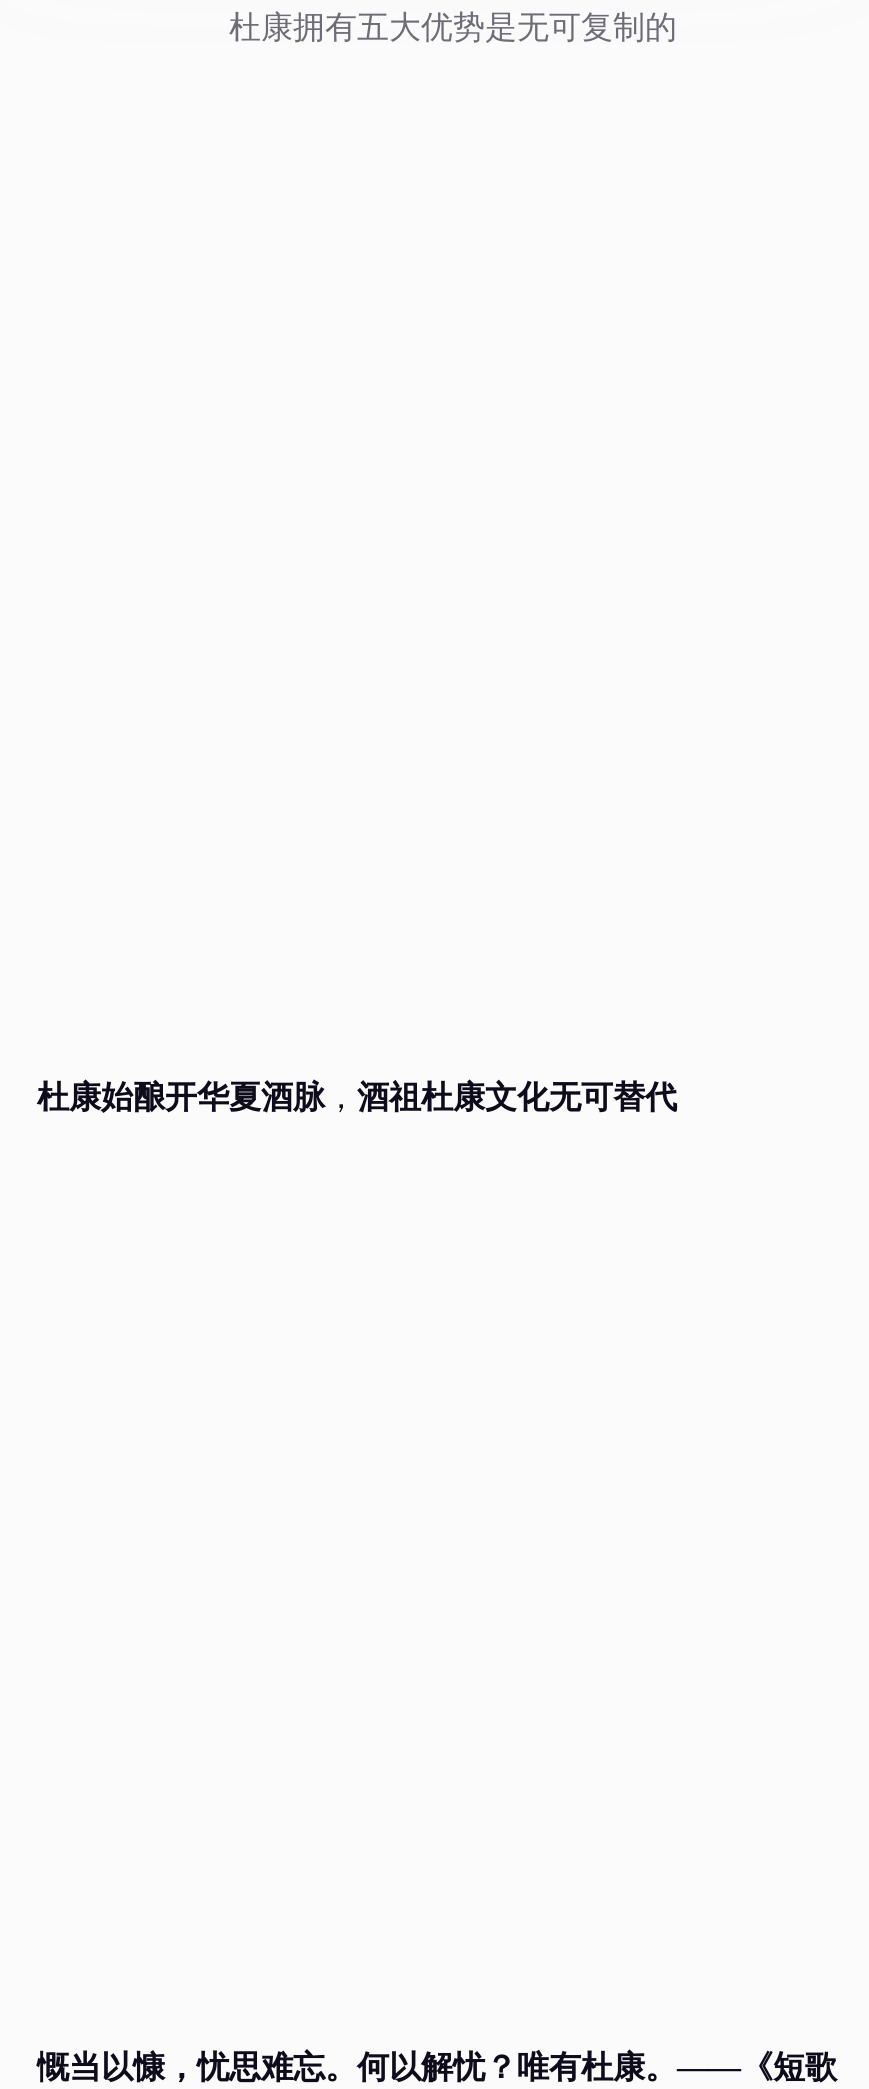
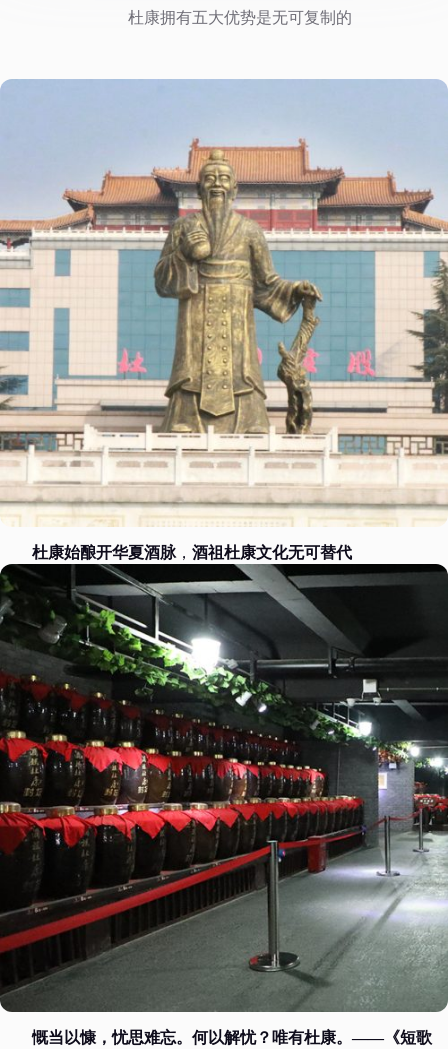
none -> [3,79,445,527] [image]
none -> [3,563,445,1013] [image]

